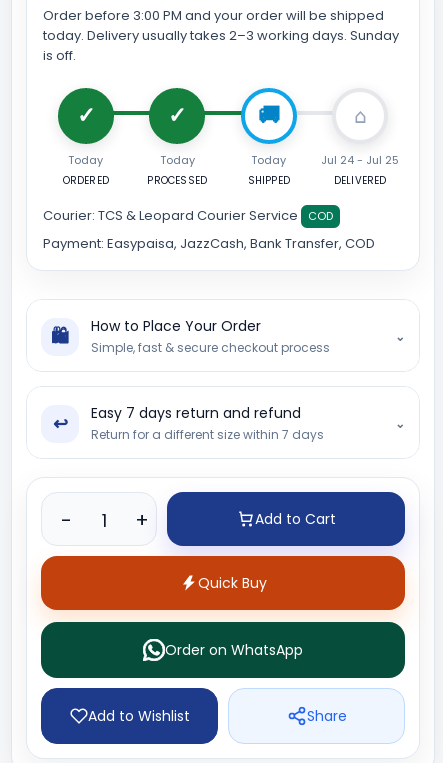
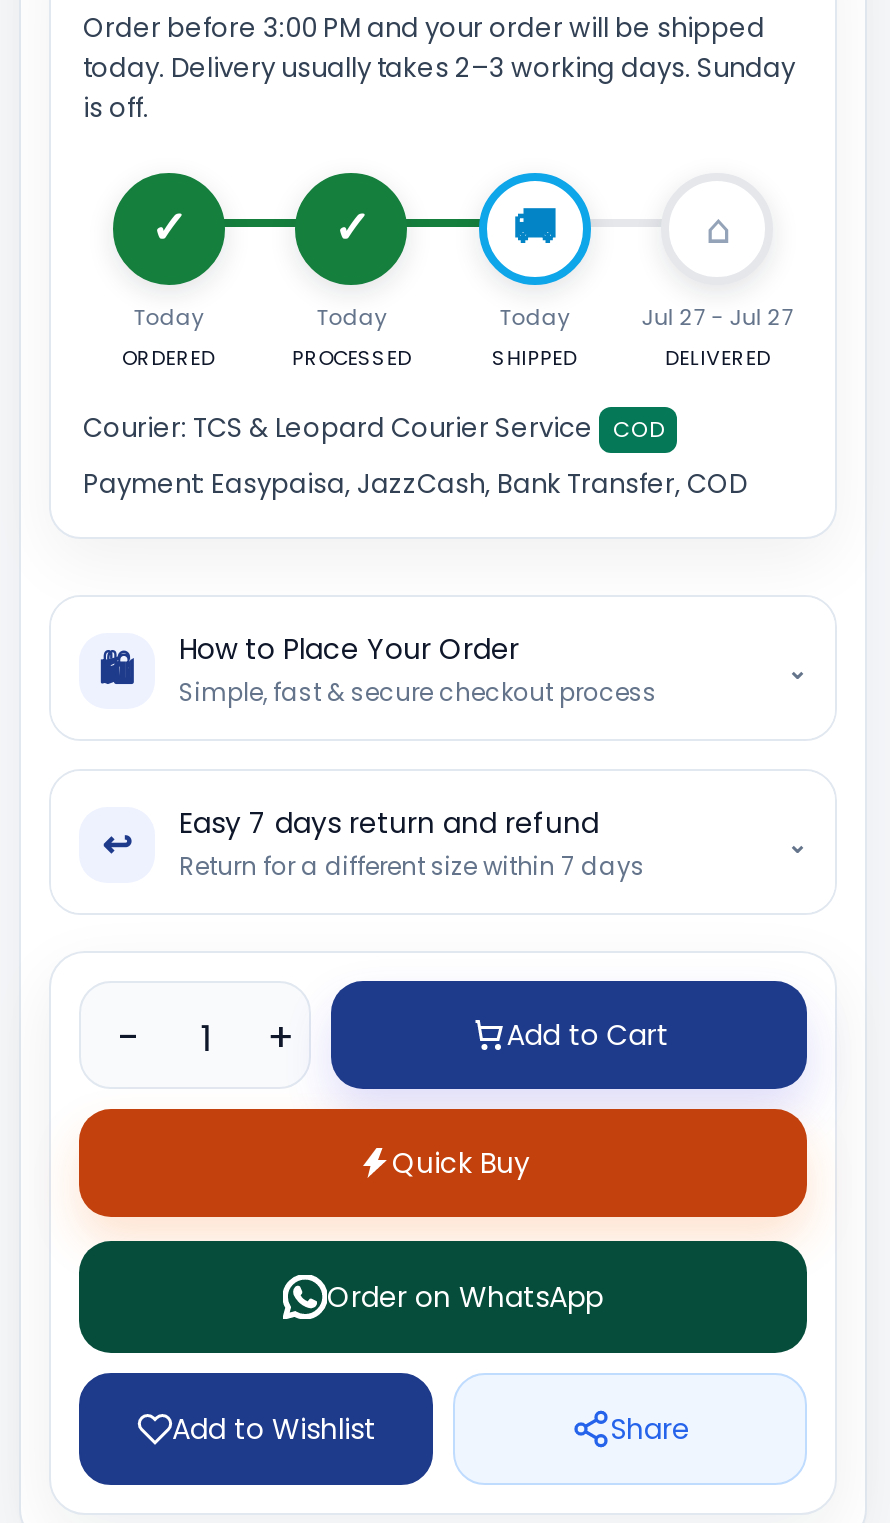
[321,152,399,168] Jul 24 - Jul 25 -> [641,301,793,333] Jul 27 - Jul 27

